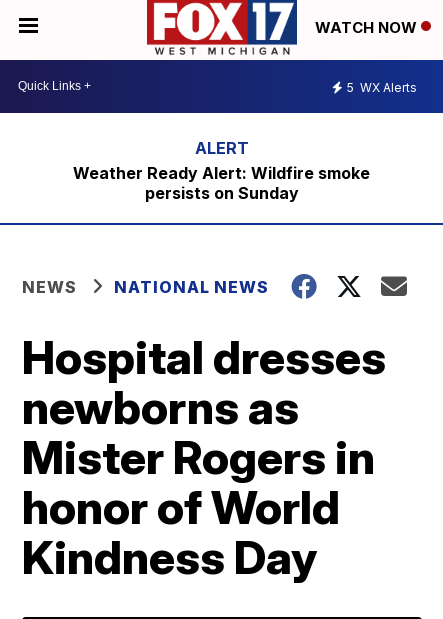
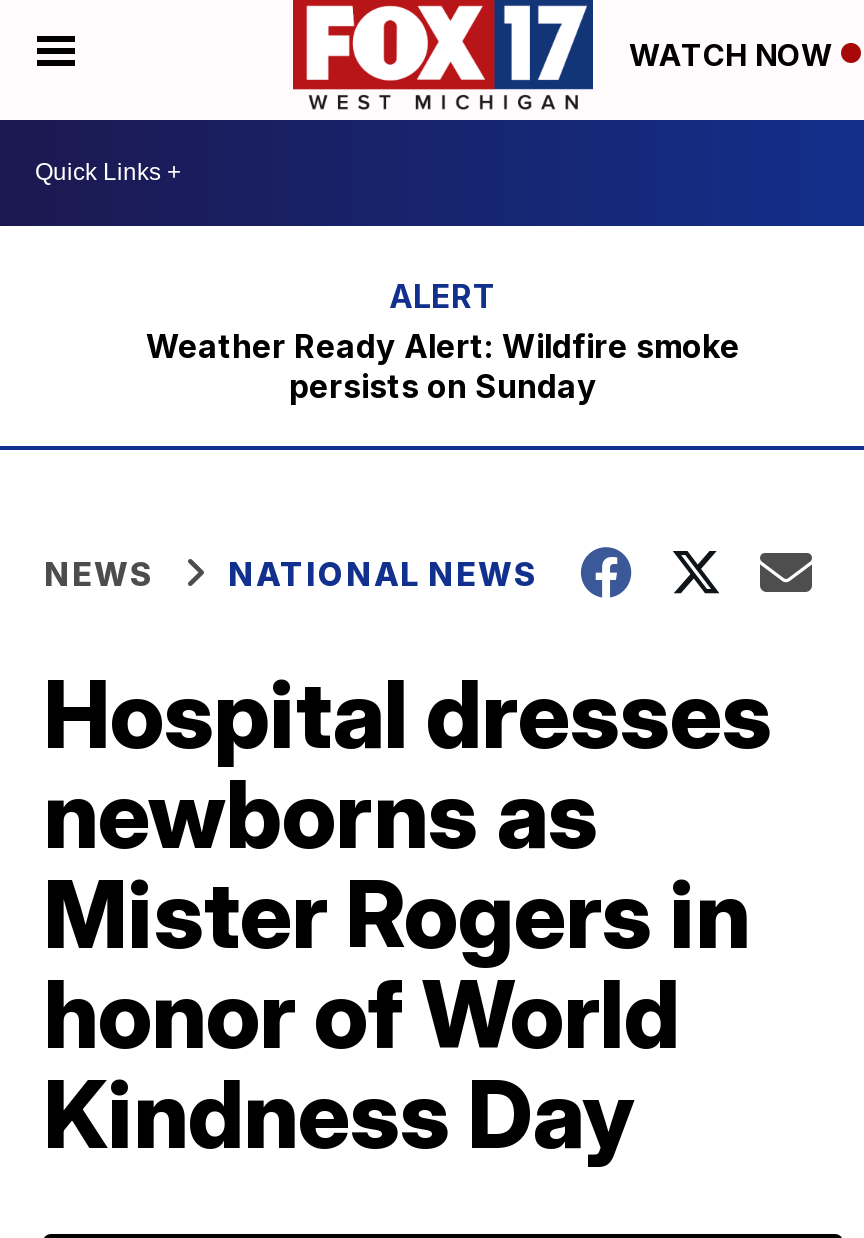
[347,80,417,95] 5 WX Alerts -> none

